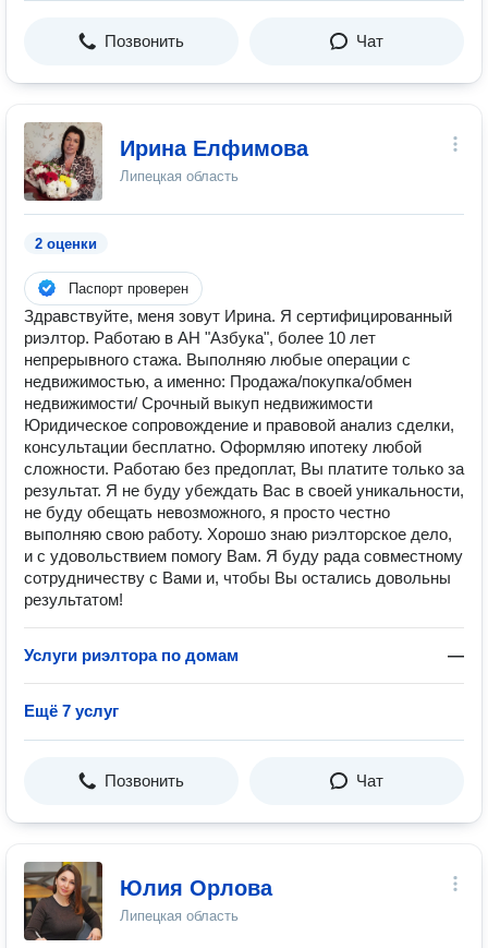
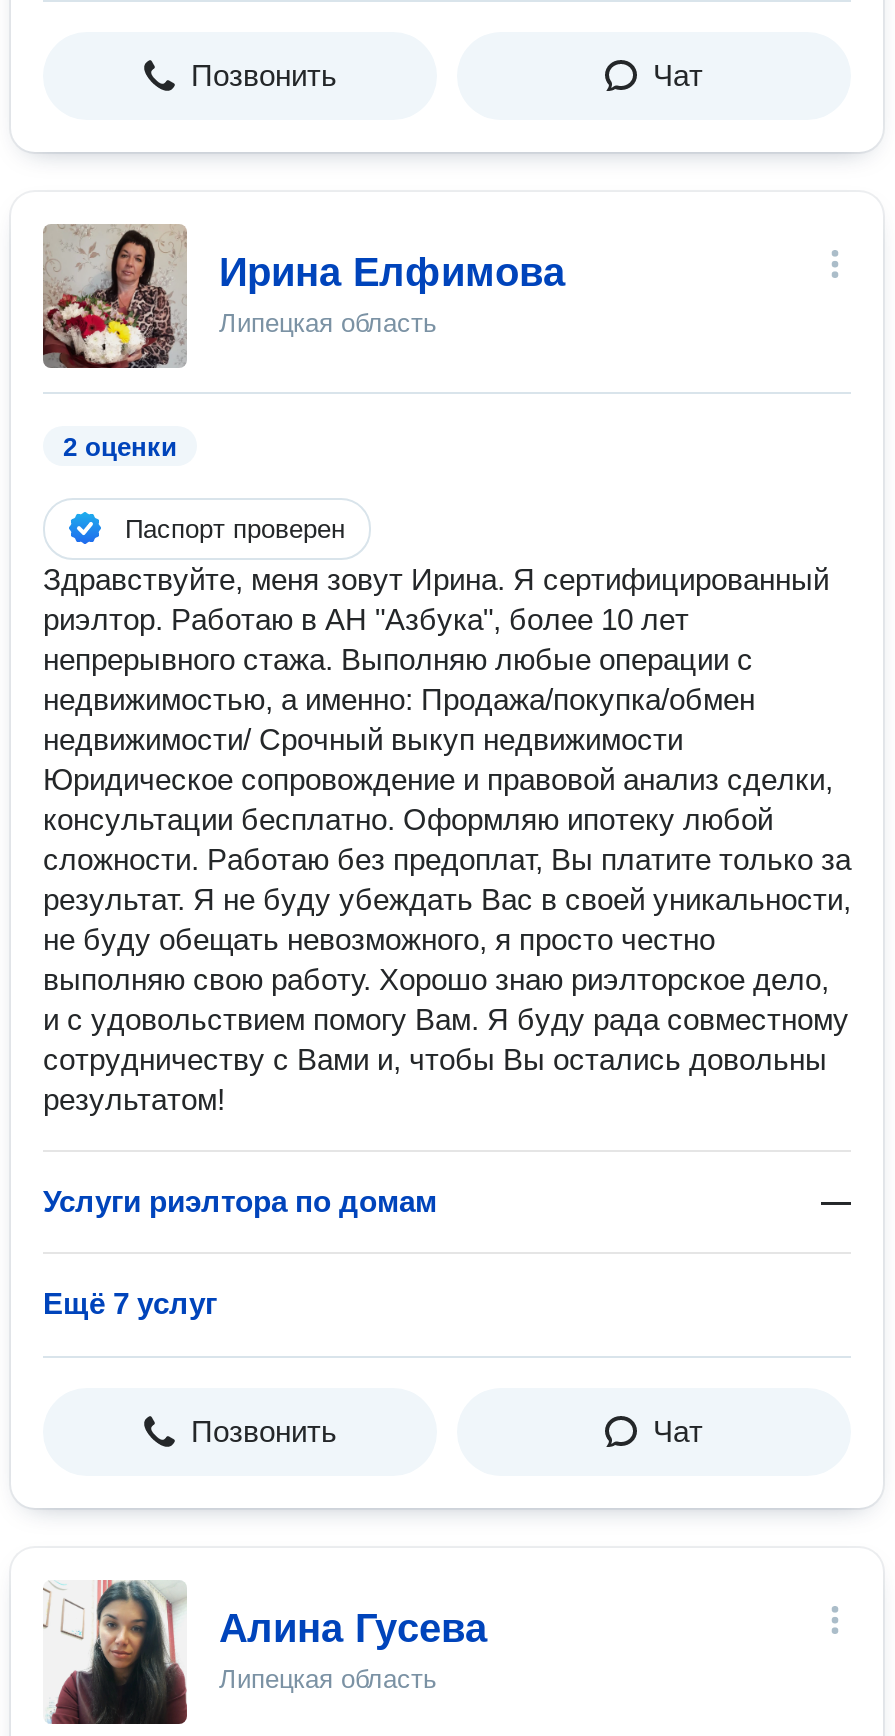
[23,861,272,941] [image] | Юлия Орлова -> [43,1580,487,1726] [image] | Алина Гусева

